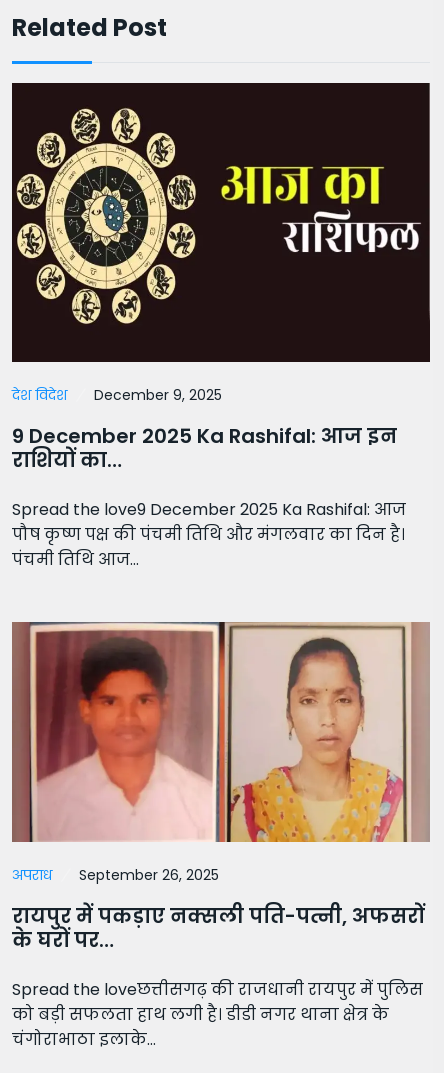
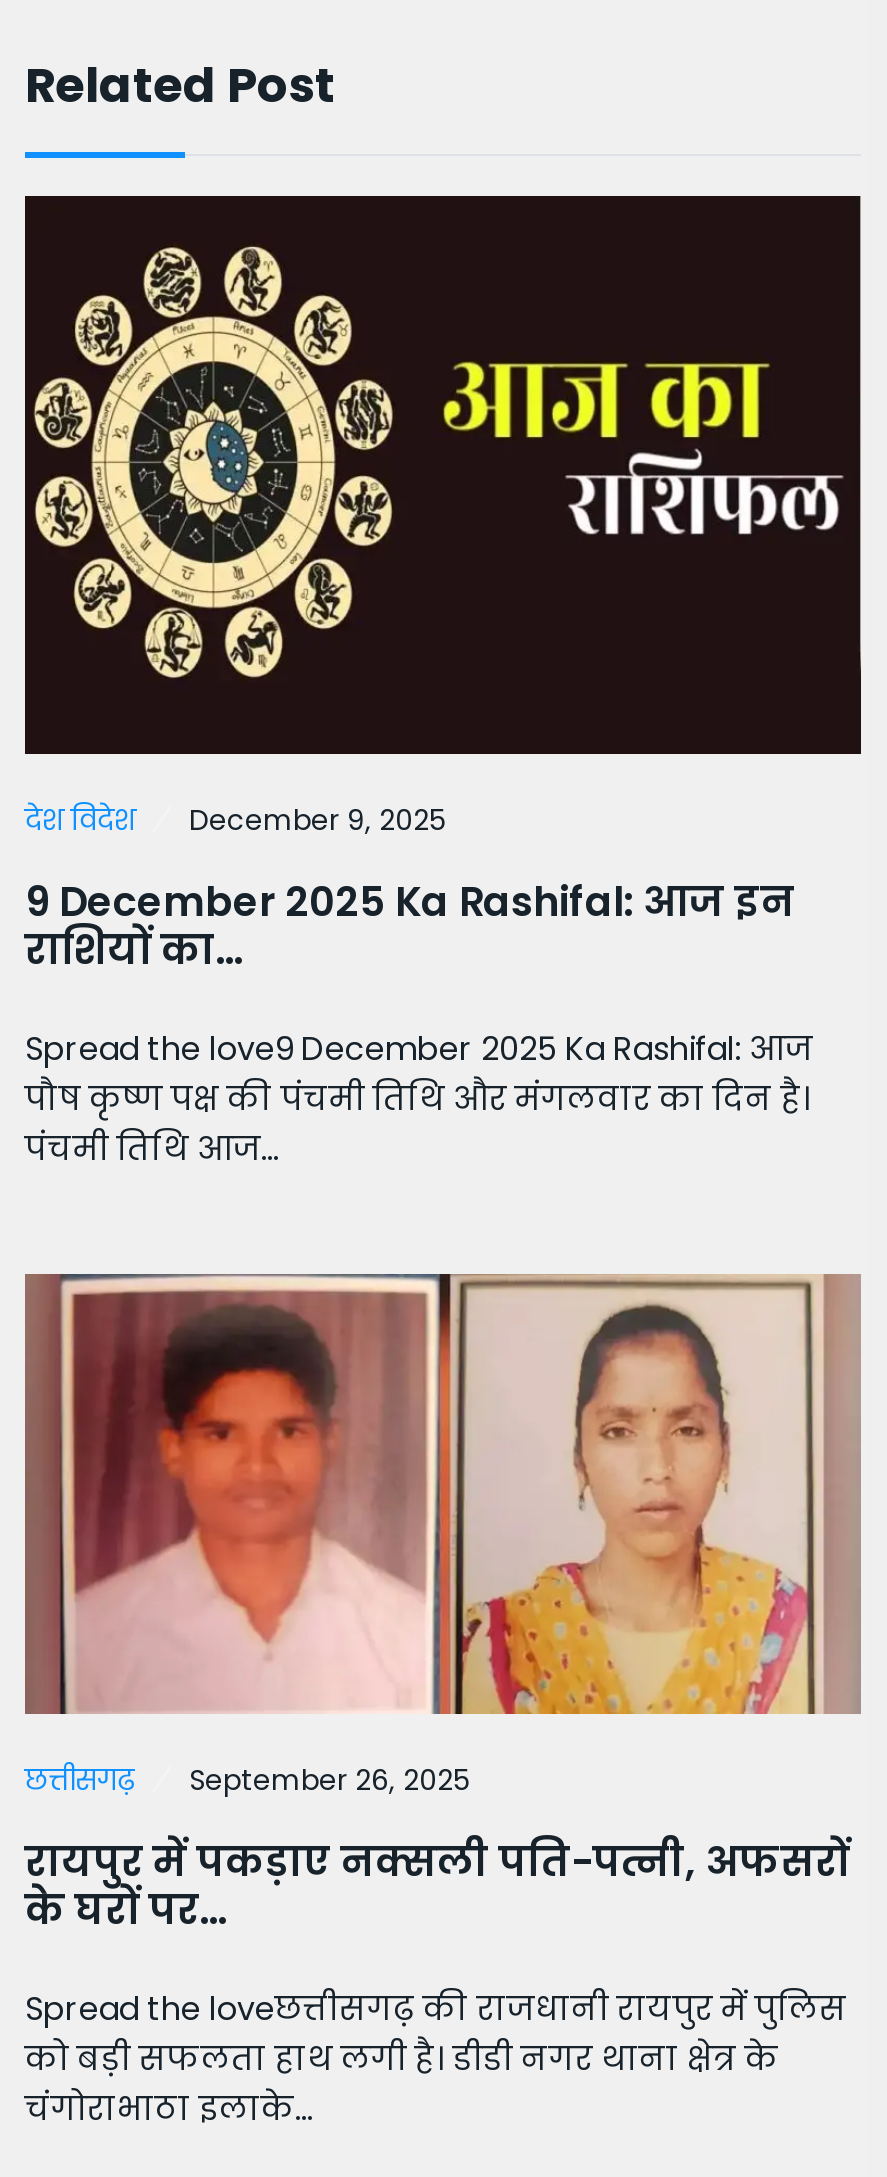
[12,865,52,885] अपराध -> [25,1760,135,1800] छत्तीसगढ़

